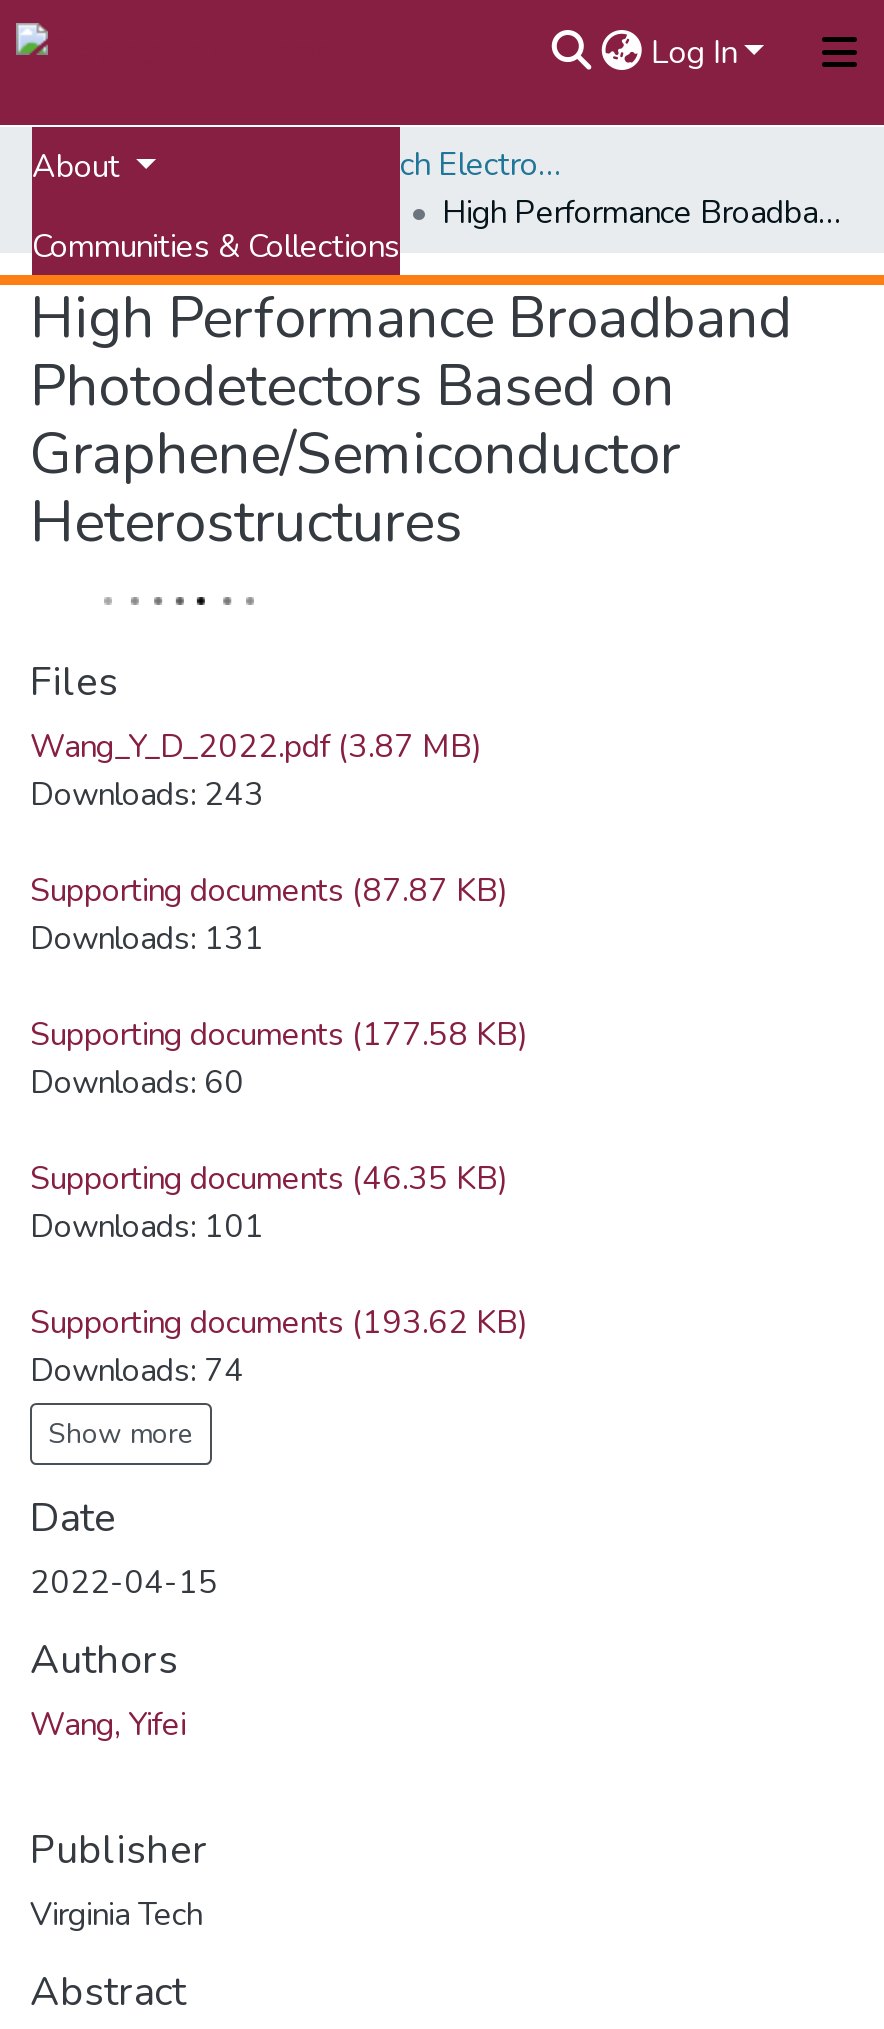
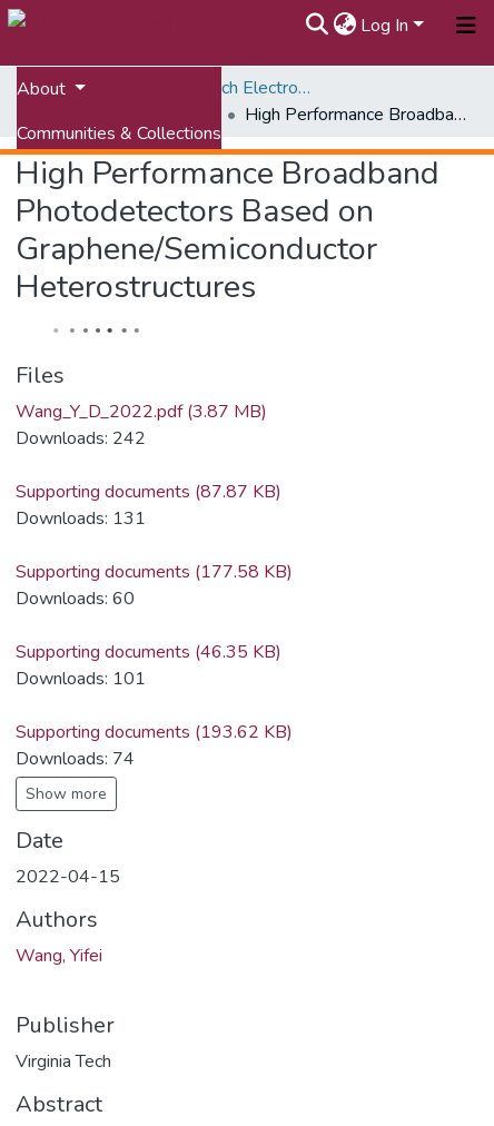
[30,773,264,817] Downloads: 243 -> [16,426,146,451] Downloads: 242

